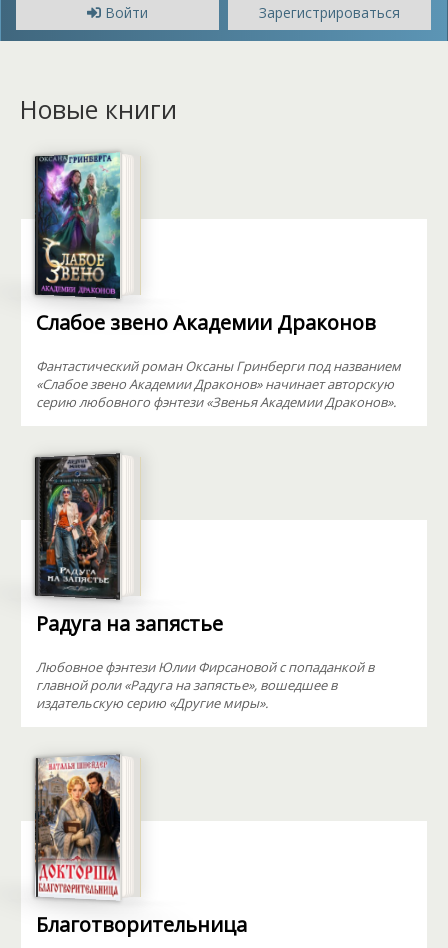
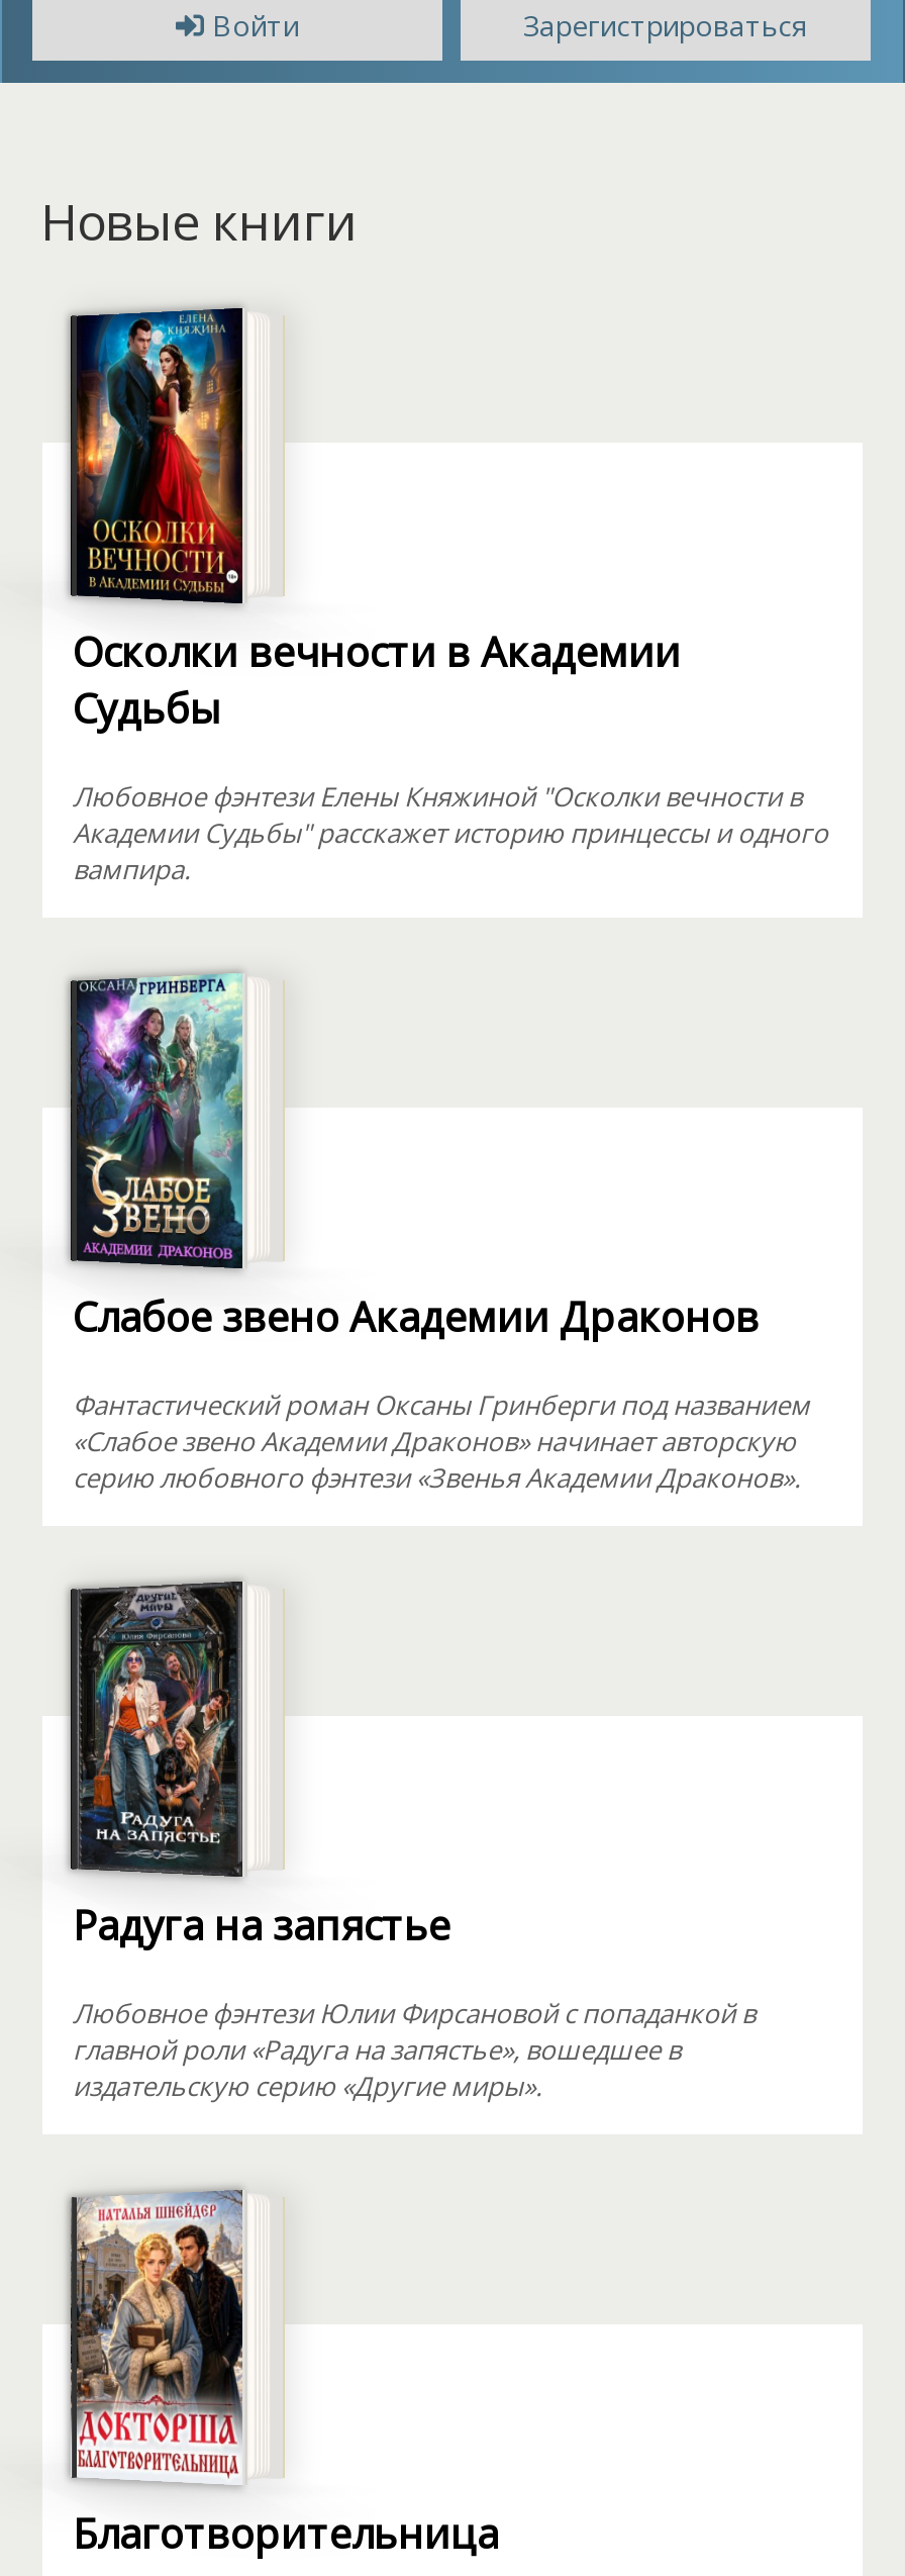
none -> [73,305,828,887] [image] | Осколки вечности в Академии | Судьбы | Любовное фэнтези Елены Княжиной "Осколки вечности в | Академии Судьбы" расскажет историю принцессы и одного | вампира.

